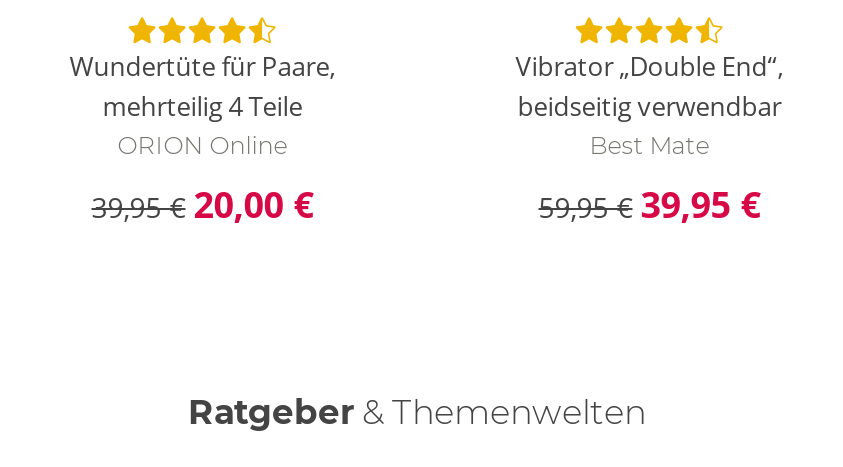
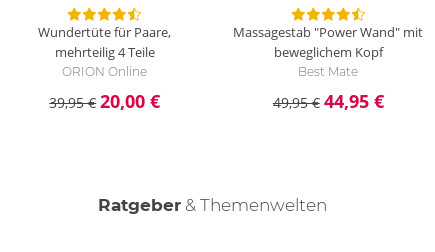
[515,49,783,125] Vibrator „Double End“, | beidseitig verwendbar -> [233,23,423,61] Massagestab "Power Wand" mit | beweglichem Kopf
[539,181,761,229] 59,95 € 39,95 € -> [273,89,384,113] 49,95 € 44,95 €

